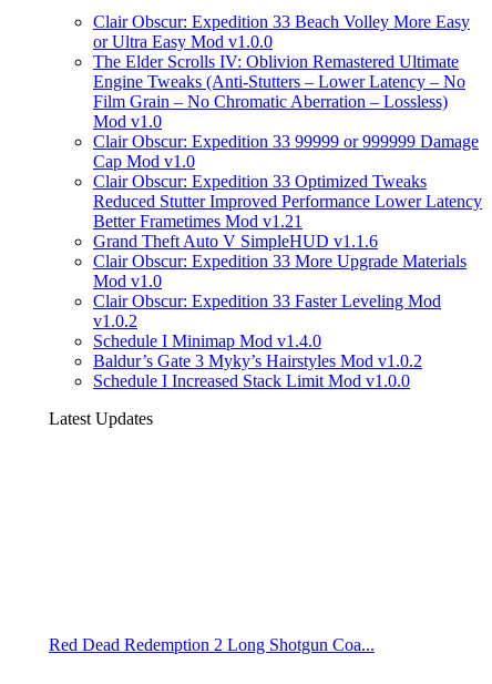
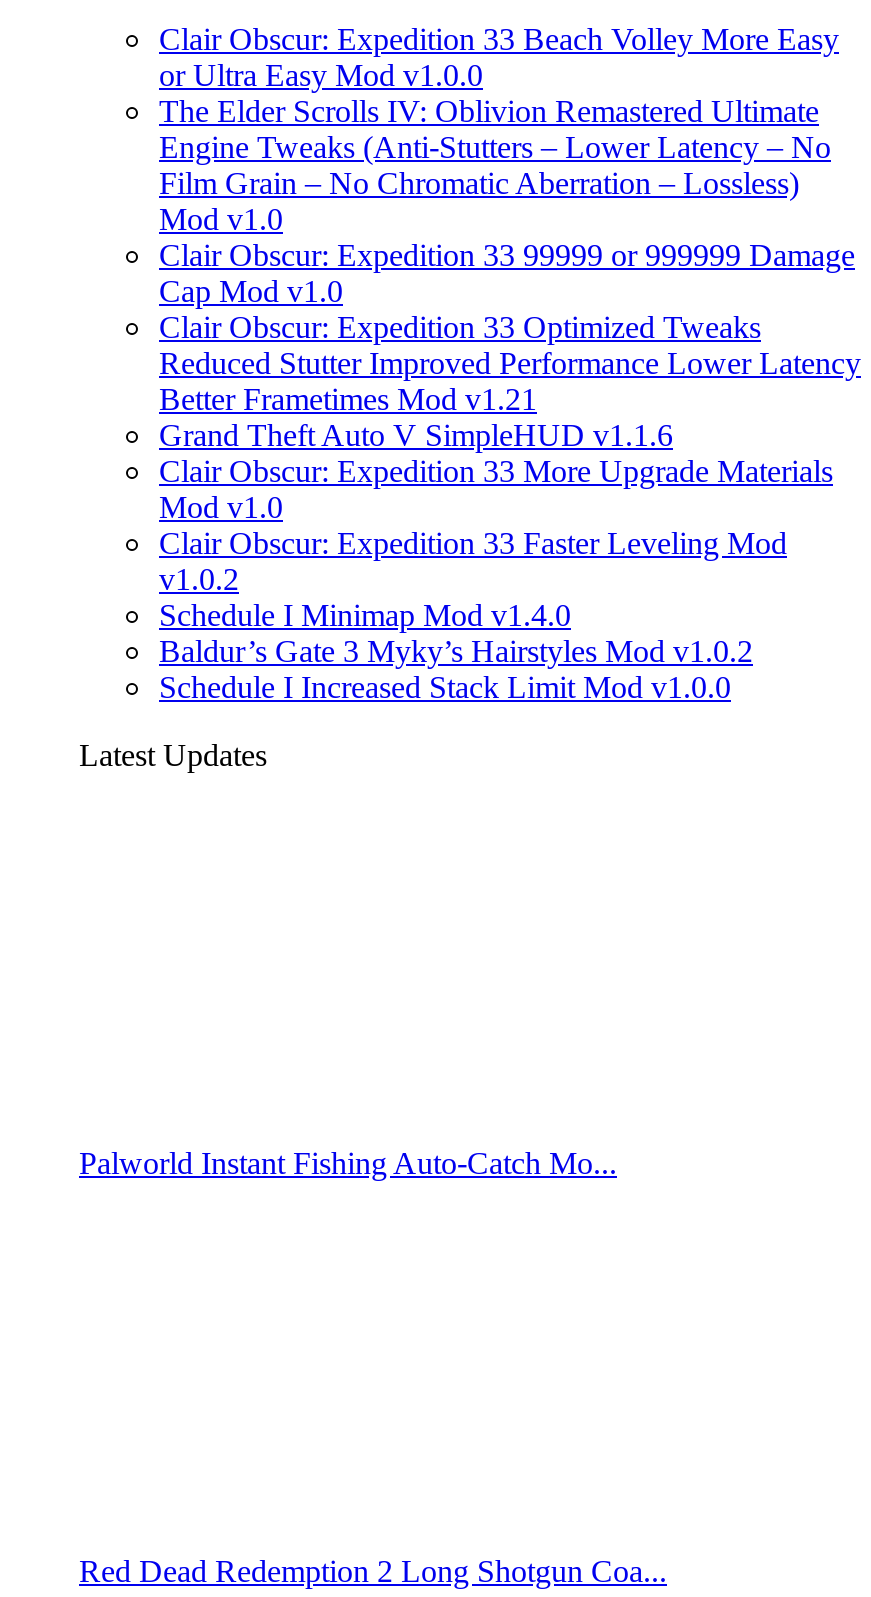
none -> [79,1146,617,1180] Palworld Instant Fishing Auto-Catch Mo...

